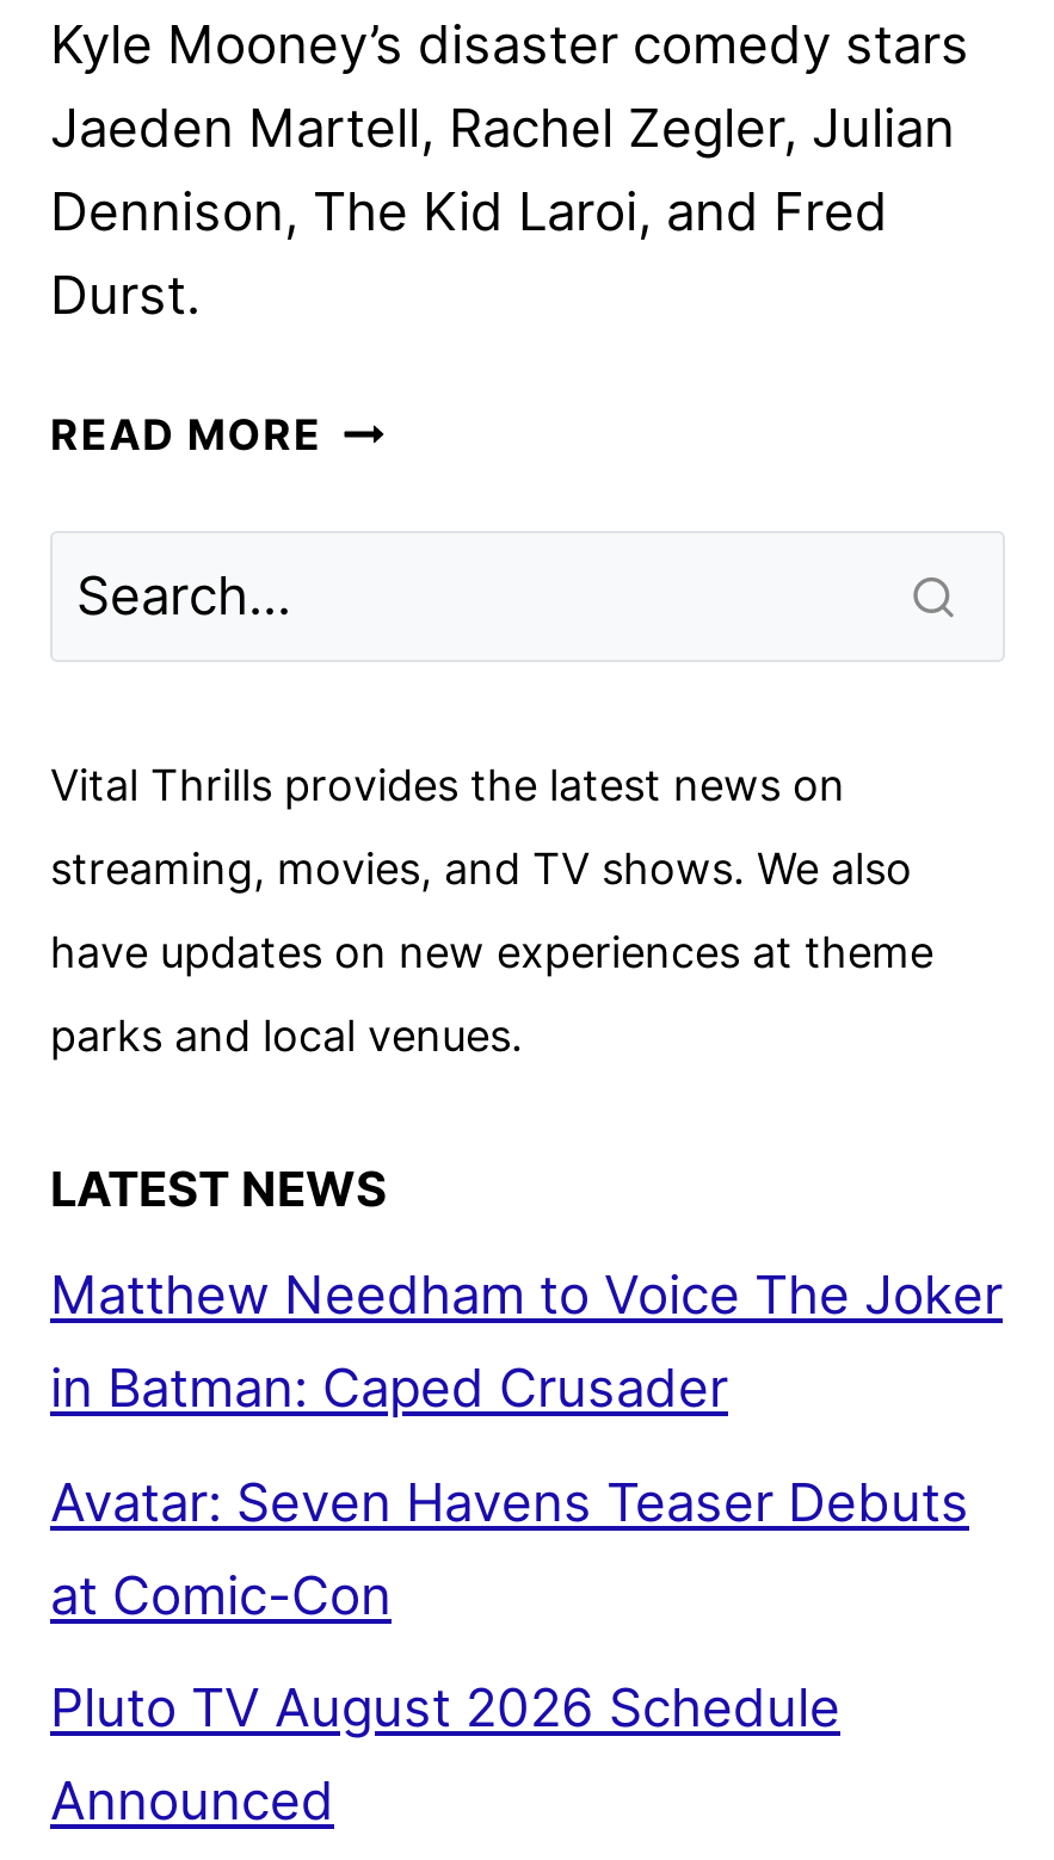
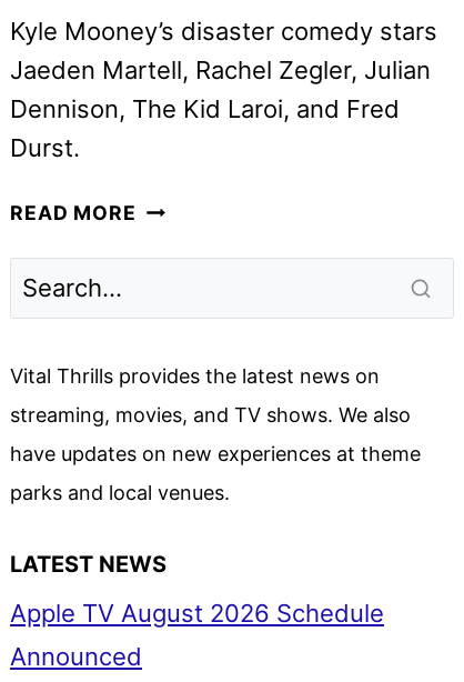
[50,1263,1003,1739] Matthew Needham to Voice The Joker | in Batman: Caped Crusader | Avatar: Seven Havens Teaser Debuts | at Comic-Con | Pluto TV August 2026 Schedule -> [10,599,384,627] Apple TV August 2026 Schedule

